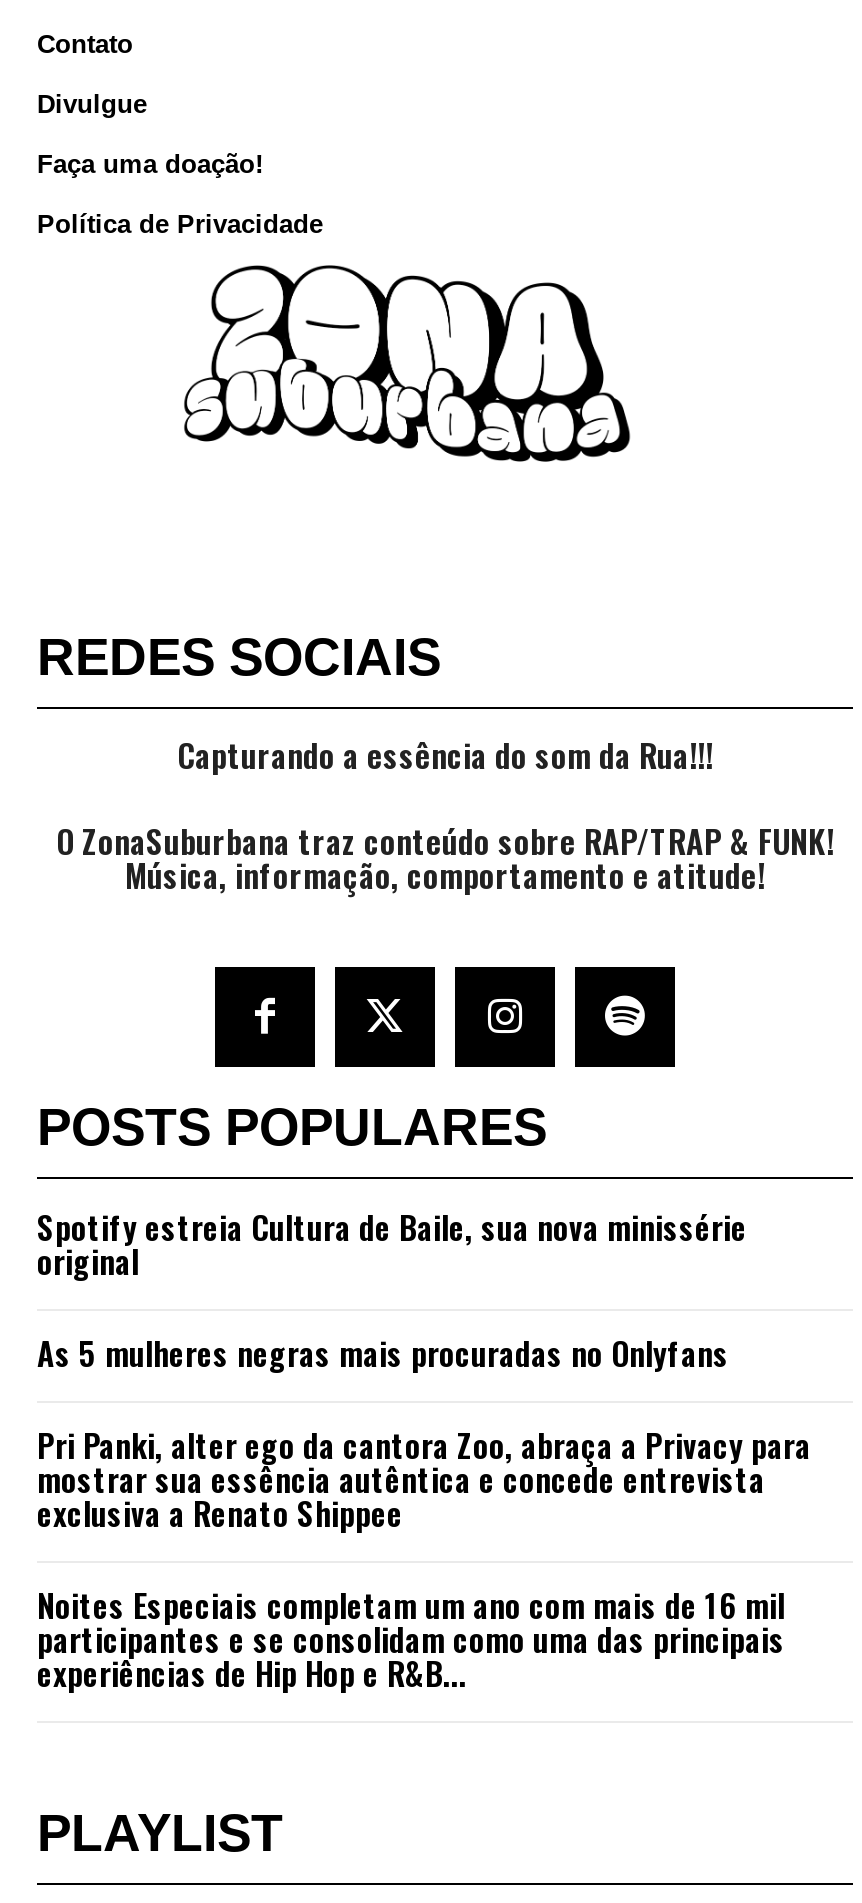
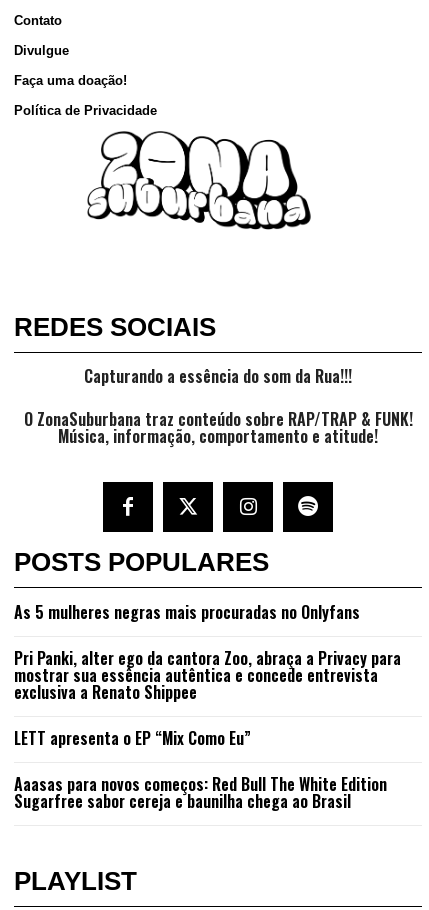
[37,1203,747,1285] Spotify estreia Cultura de Baile, sua nova minissérie | original -> none
moved [37,1329,811,1537] -> [14,600,401,704]: As 5 mulheres negras mais procuradas no Onlyfans | Pri Panki, alter ego da cantora Zoo, abraça a Privacy para | mostrar sua essência autêntica e concede entrevista | exclusiva a Renato Shippee
[37,1581,785,1697] Noites Especiais completam um ano com mais de 16 mil | participantes e se consolidam como uma das principais | experiências de Hip Hop e R&B... -> [14,726,387,813] LETT apresenta o EP “Mix Como Eu” | Aaasas para novos começos: Red Bull The White Edition | Sugarfree sabor cereja e baunilha chega ao Brasil

